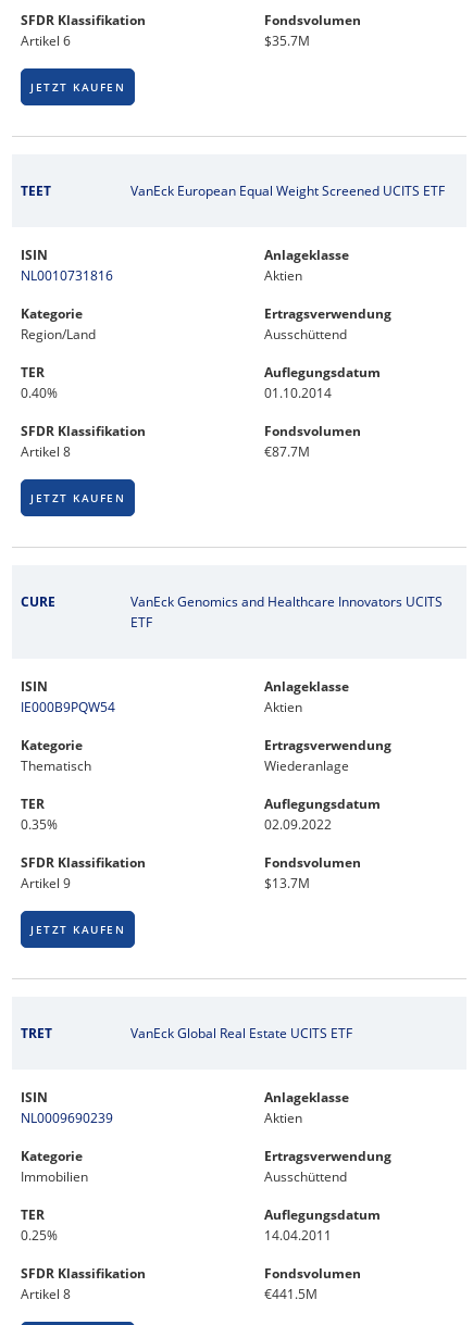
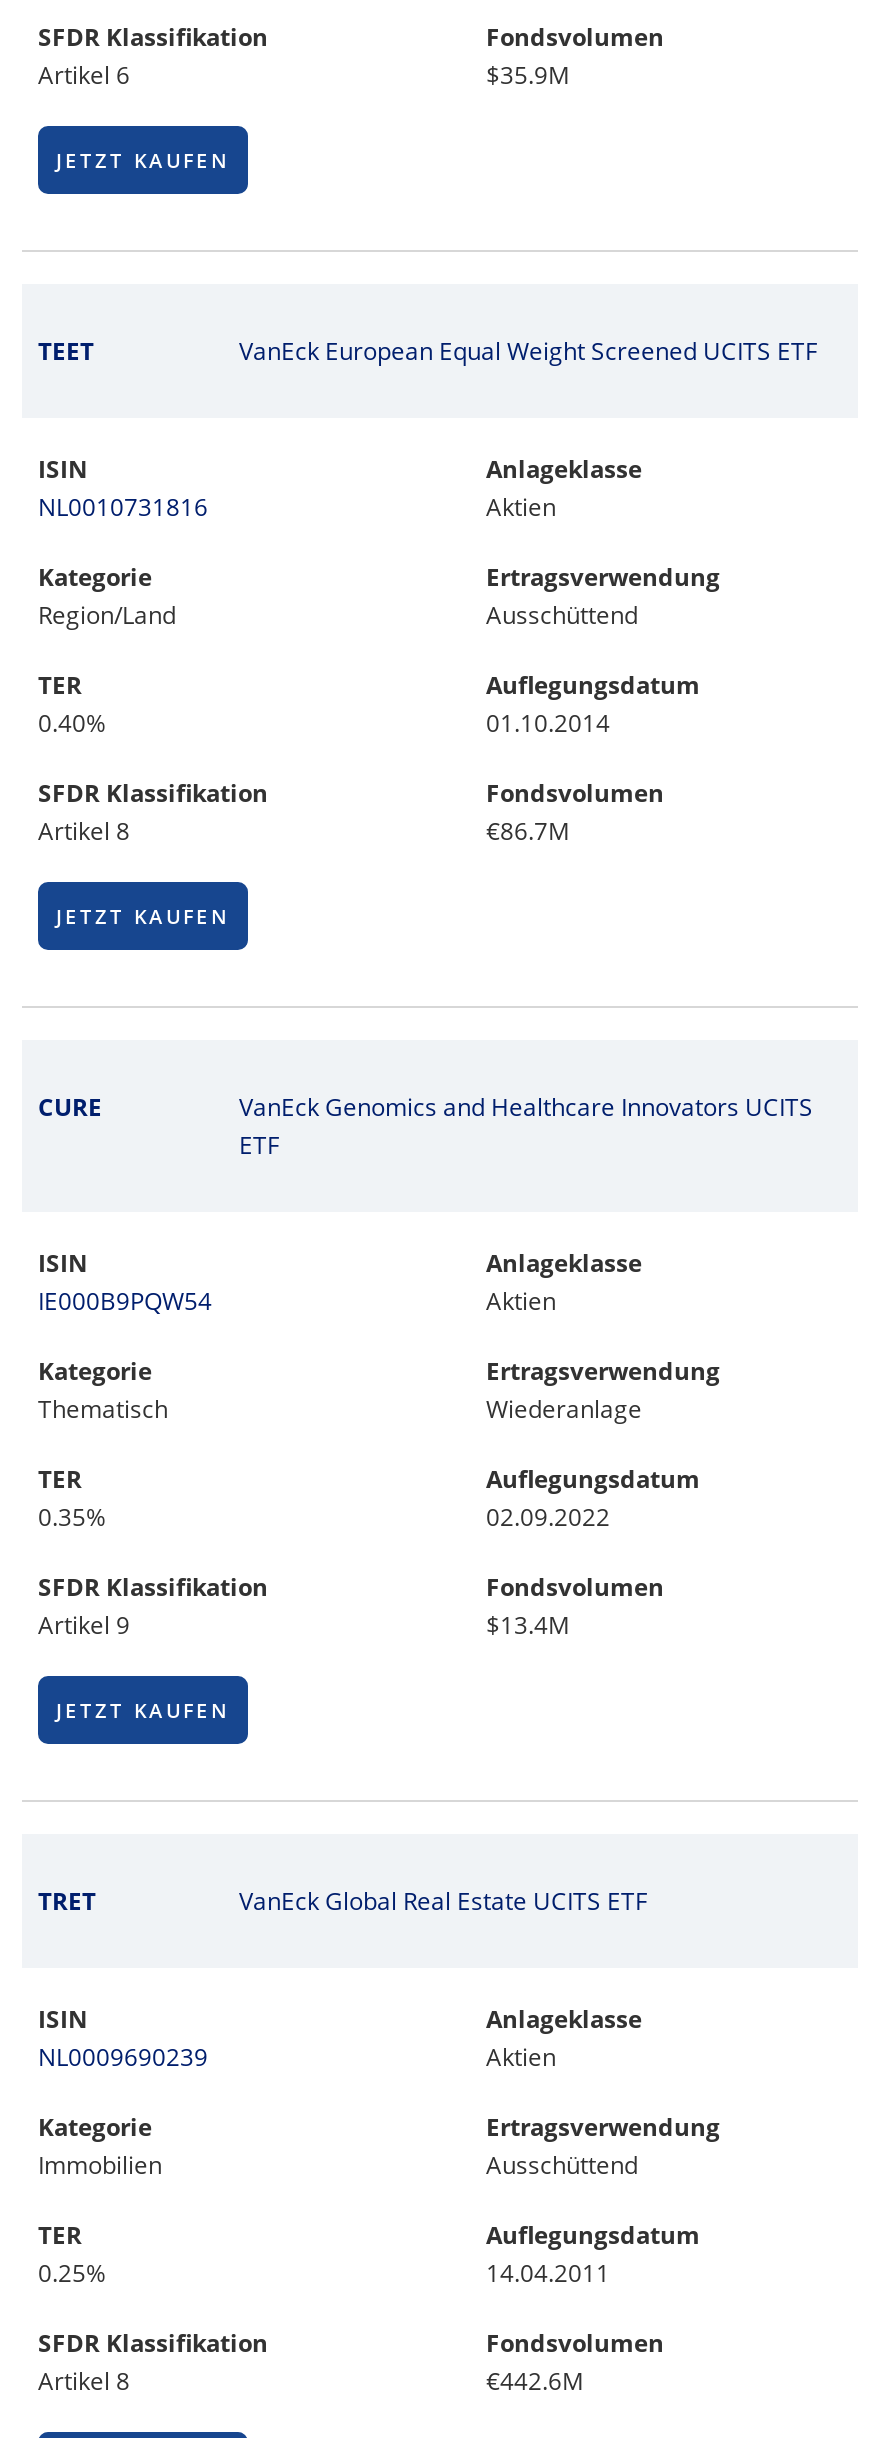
[264,32,310,50] $35.7M -> [486,58,570,92] $35.9M
[264,442,310,461] €87.7M -> [486,814,570,848] €86.7M
[264,874,310,892] $13.7M -> [486,1608,570,1642] $13.4M
[264,1285,318,1303] €441.5M -> [486,2364,584,2398] €442.6M

